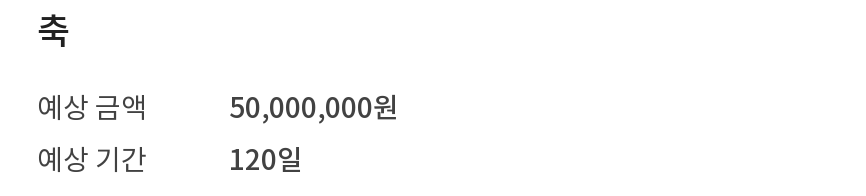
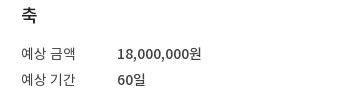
[229,90,399,126] 50,000,000원 -> [117,45,202,63] 18,000,000원
[229,142,303,178] 120일 -> [117,71,146,89] 60일

